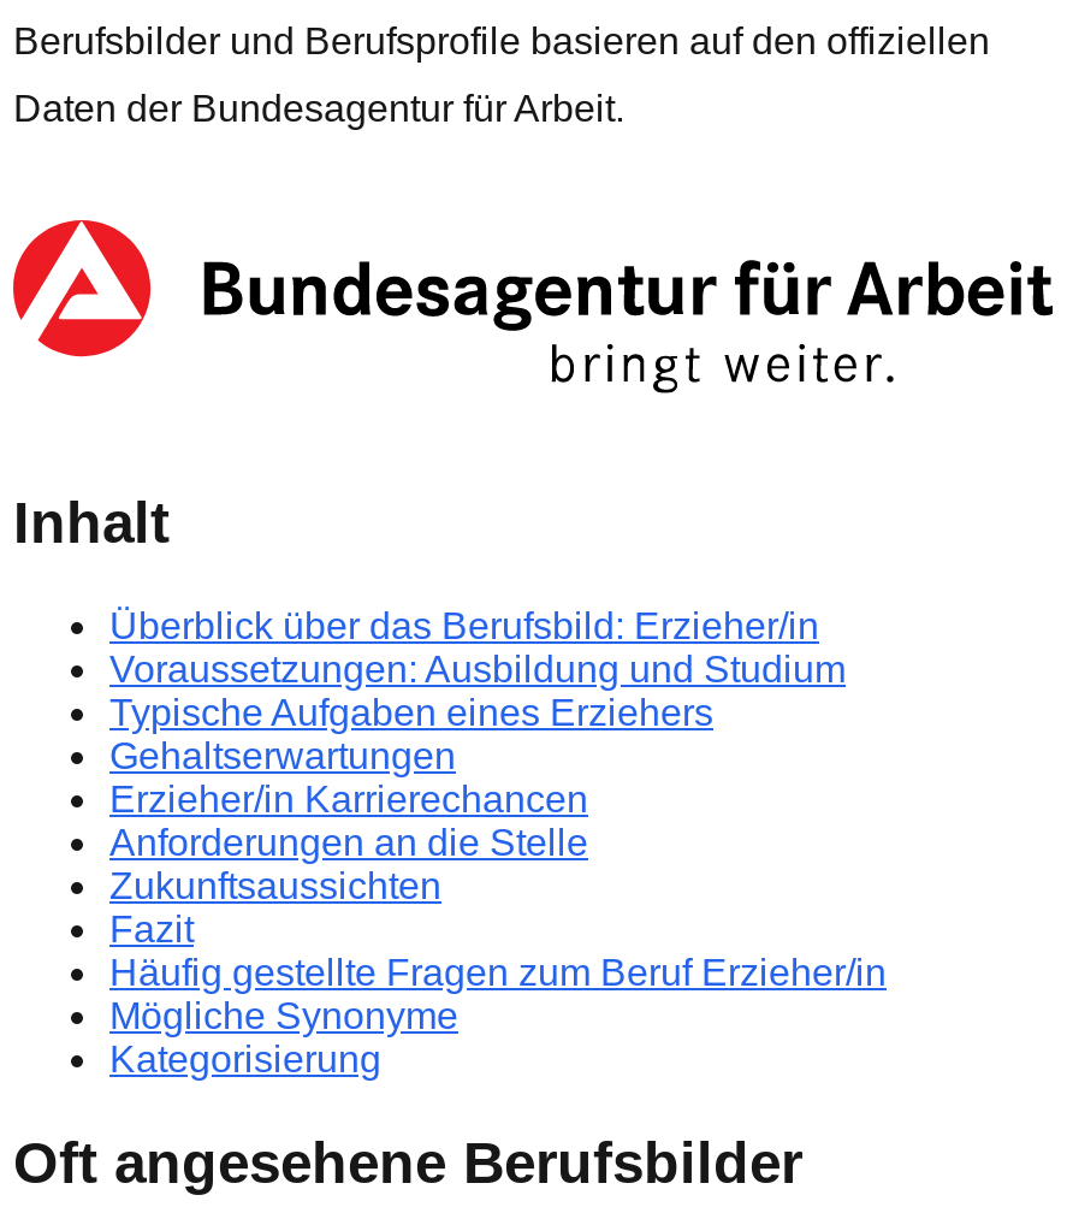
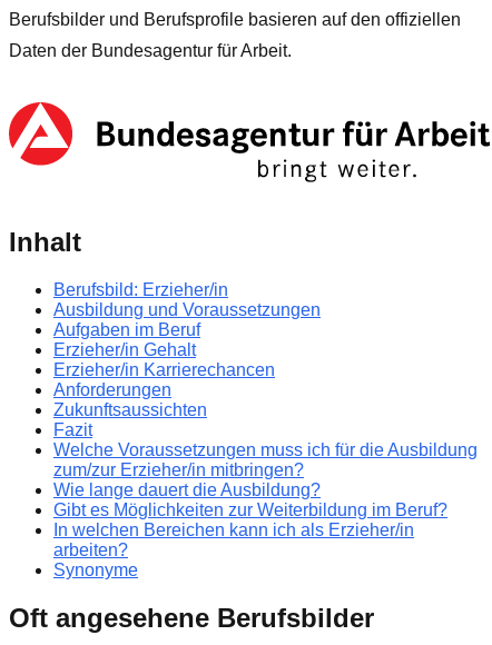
[109,605,846,776] Überblick über das Berufsbild: Erzieher/in | Voraussetzungen: Ausbildung und Studium | Typische Aufgaben eines Erziehers | Gehaltserwartungen -> [53,280,321,359] Berufsbild: Erzieher/in | Ausbildung und Voraussetzungen | Aufgaben im Beruf | Erzieher/in Gehalt
[109,822,588,863] Anforderungen an die Stelle -> [53,380,171,399] Anforderungen
[109,952,887,1079] Häufig gestellte Fragen zum Beruf Erzieher/in | Mögliche Synonyme | Kategorisierung -> [53,440,478,579] Welche Voraussetzungen muss ich für die Ausbildung | zum/zur Erzieher/in mitbringen? | Wie lange dauert die Ausbildung? | Gibt es Möglichkeiten zur Weiterbildung im Beruf? | In welchen Bereichen kann ich als Erzieher/in | arbeiten? | Synonyme

